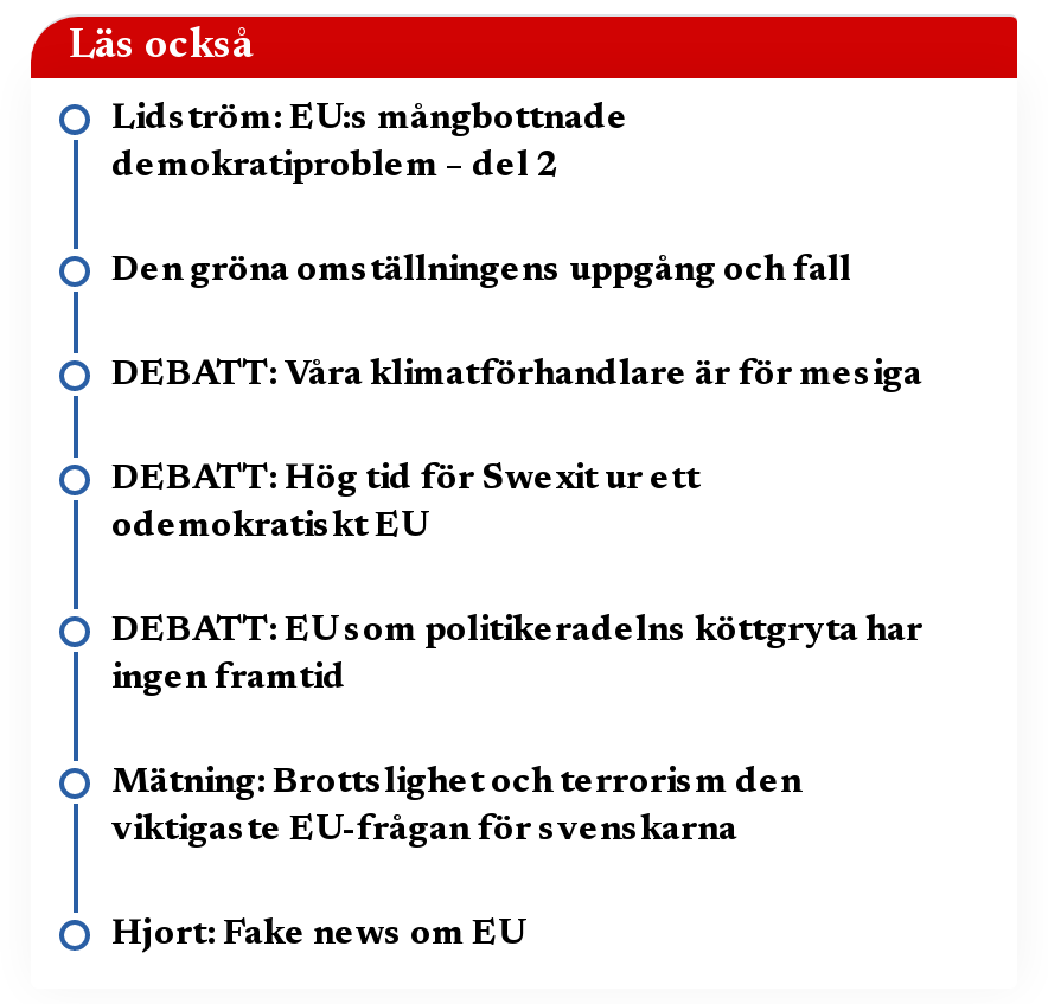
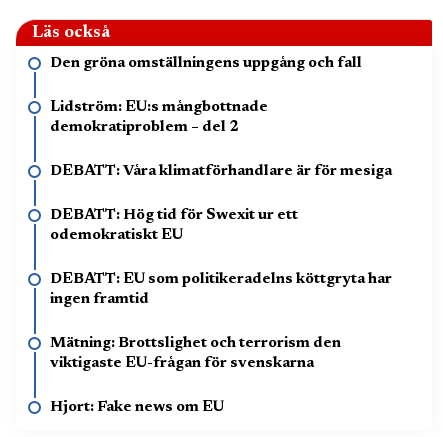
moved [111,101,628,184] -> [50,100,268,135]: Lidström: EU:s mångbottnade | demokratiproblem – del 2
moved [111,253,851,289] -> [50,56,362,71]: Den gröna omställningens uppgång och fall

